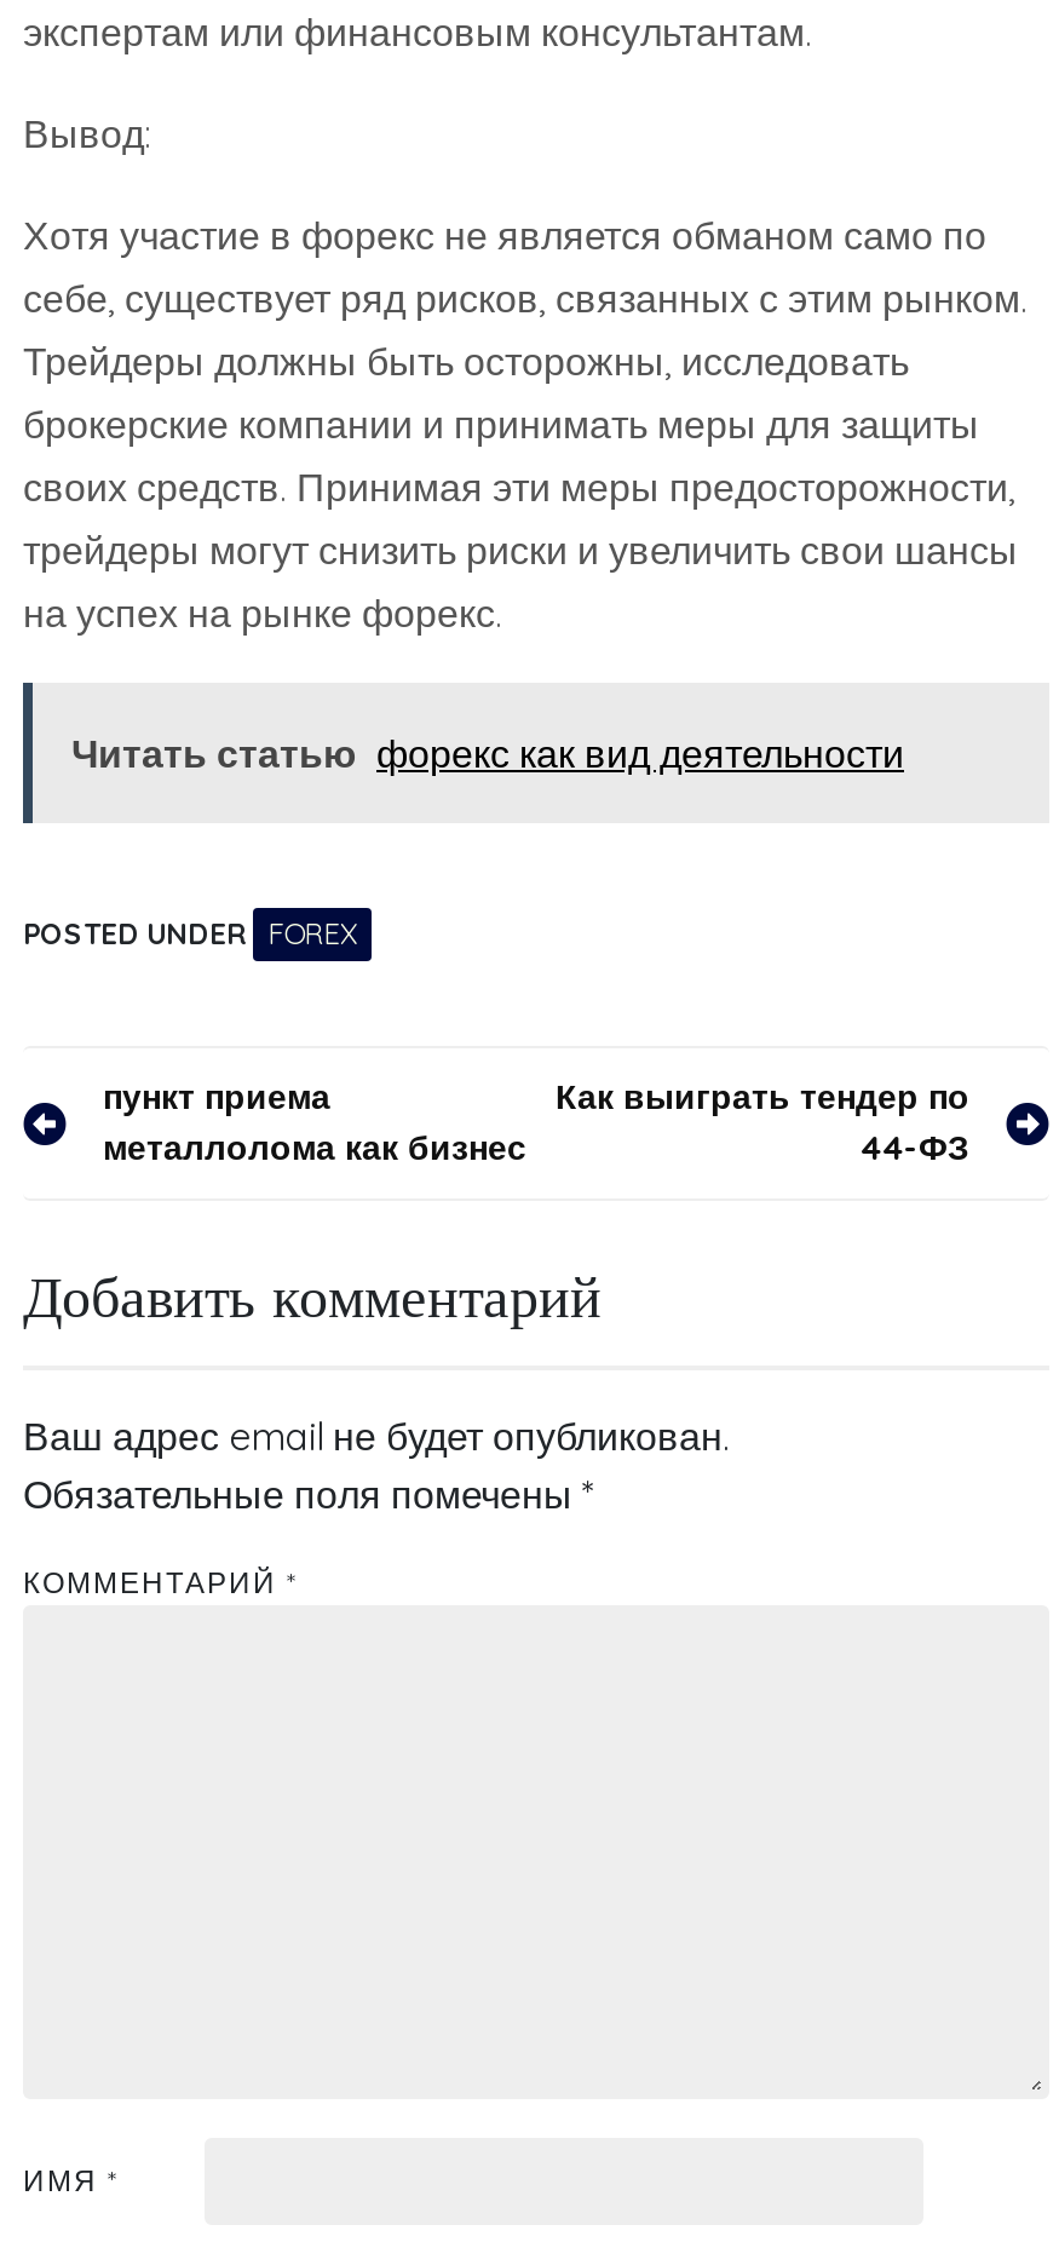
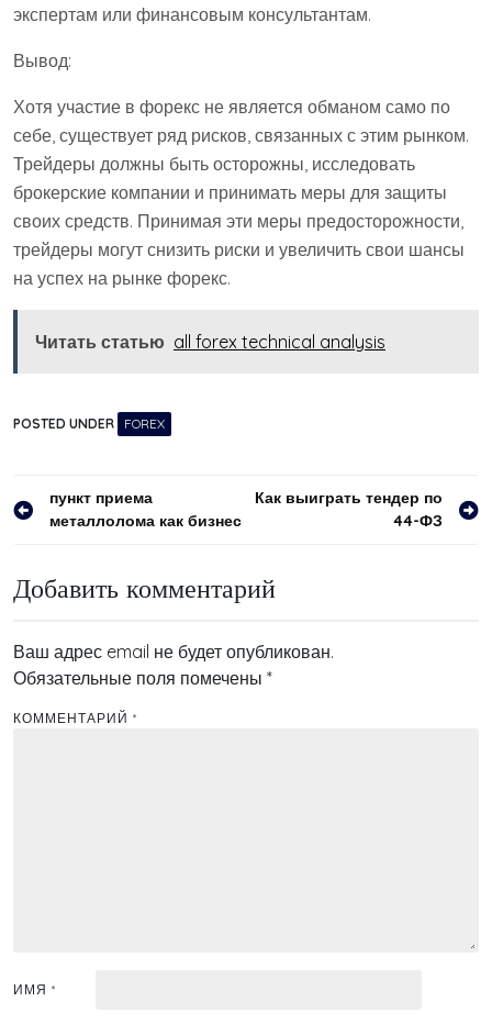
[71,729,904,777] Читать статью форекс как вид деятельности -> [35,331,385,353] Читать статью all forex technical analysis

